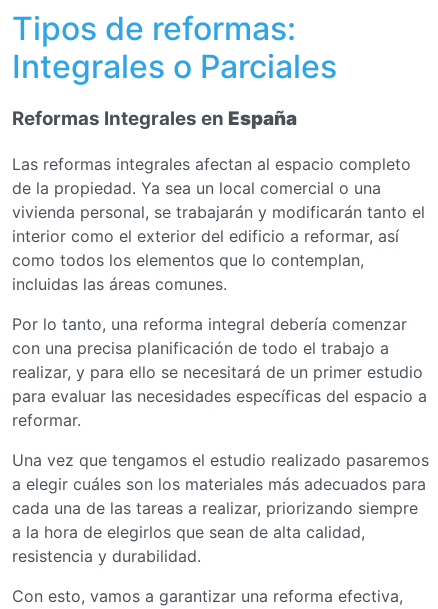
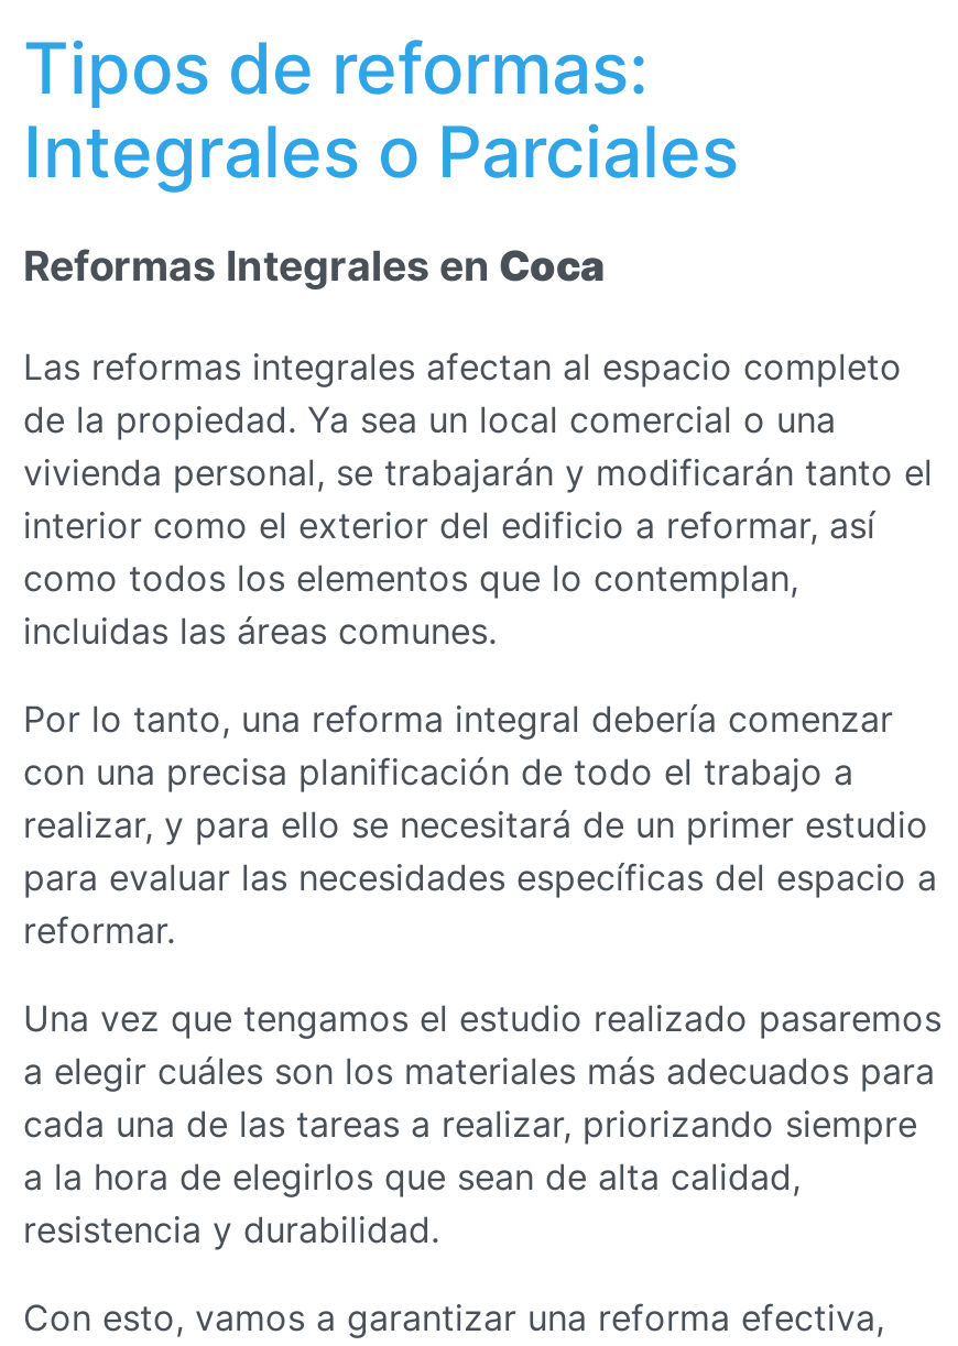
[12,107,297,130] Reformas Integrales en España -> [23,241,605,292] Reformas Integrales en Coca

